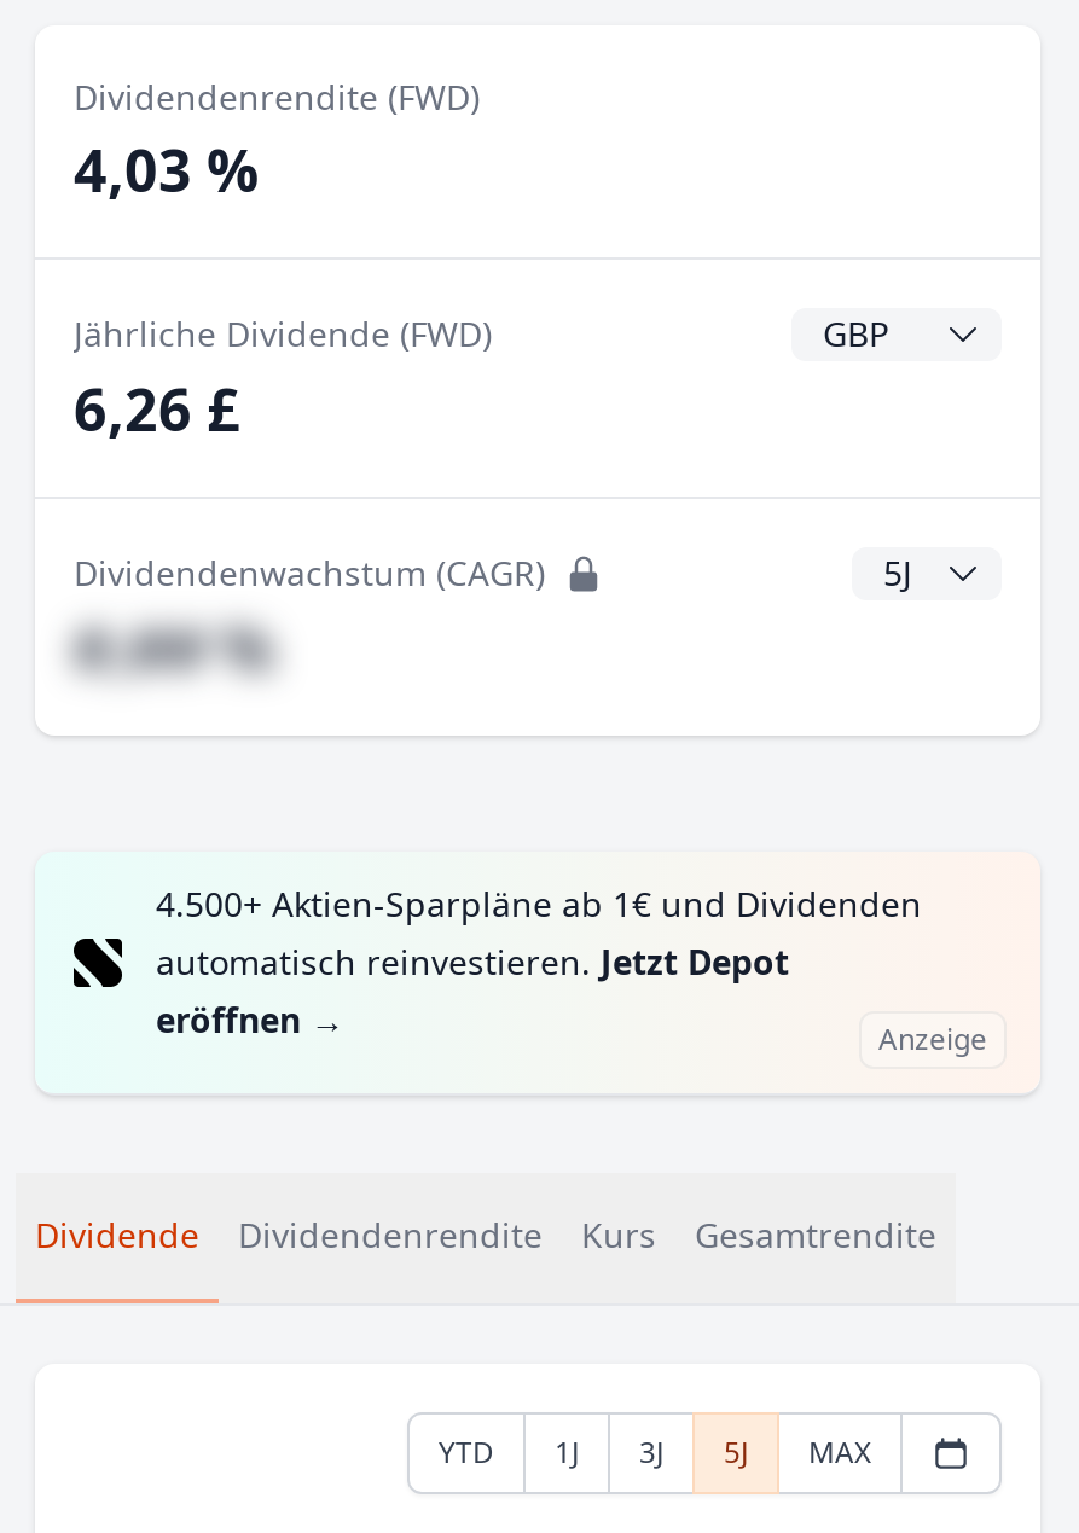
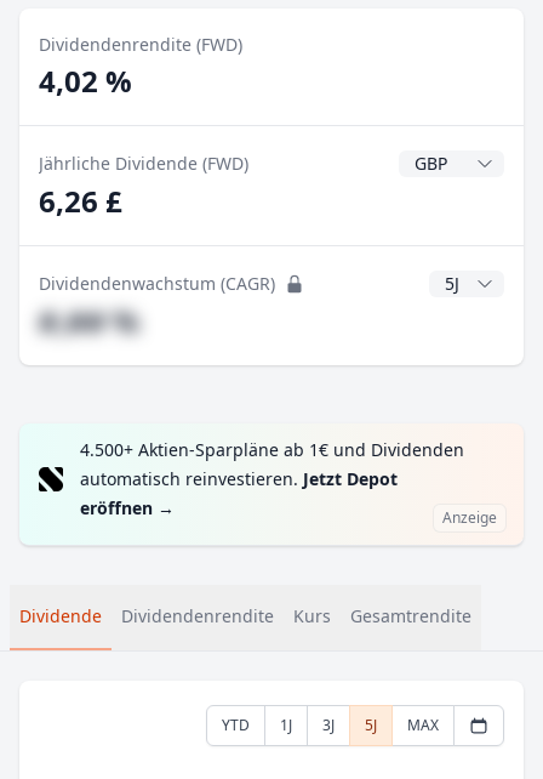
[74,129,260,209] 4,03 % -> [39,61,132,101] 4,02 %

